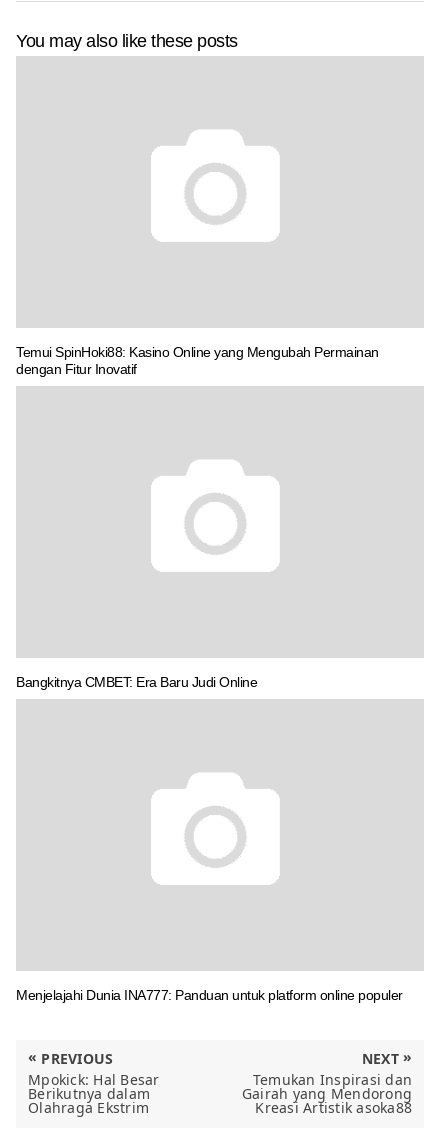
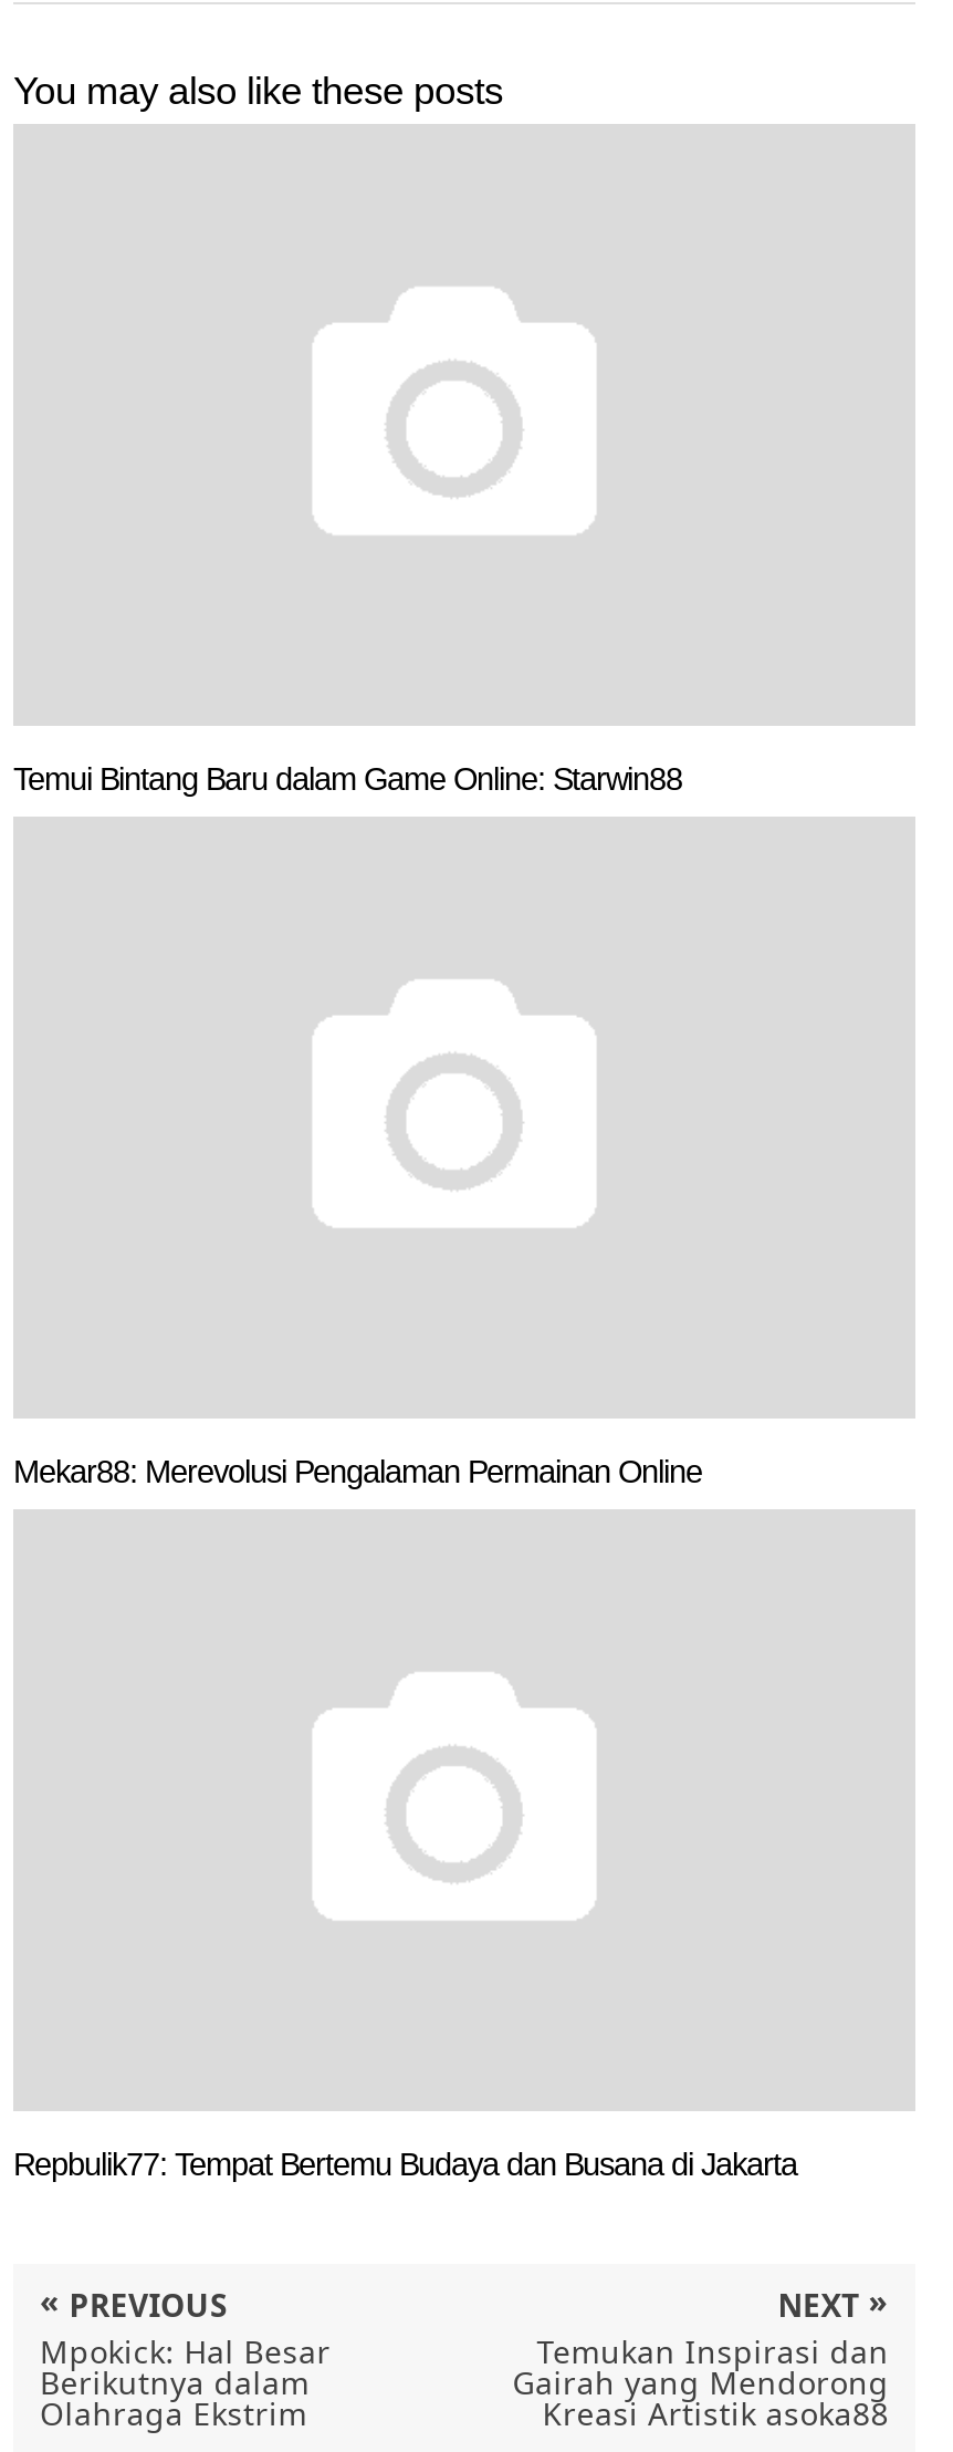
[16,344,378,377] Temui SpinHoki88: Kasino Online yang Mengubah Permainan | dengan Fitur Inovatif -> [13,761,682,796] Temui Bintang Baru dalam Game Online: Starwin88
[16,674,257,690] Bangkitnya CMBET: Era Baru Judi Online -> [13,1454,702,1489] Mekar88: Merevolusi Pengalaman Permainan Online
[16,987,402,1003] Menjelajahi Dunia INA777: Panduan untuk platform online populer -> [13,2147,797,2182] Repbulik77: Tempat Bertemu Budaya dan Busana di Jakarta

